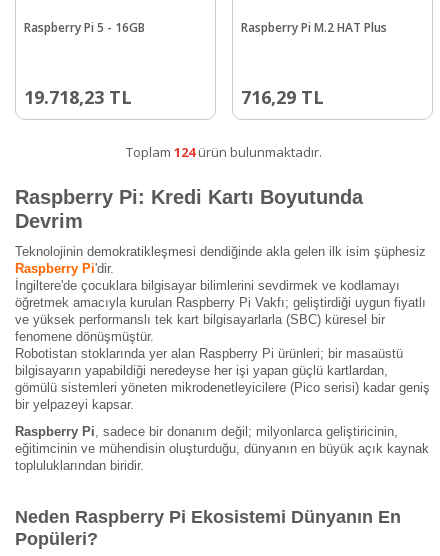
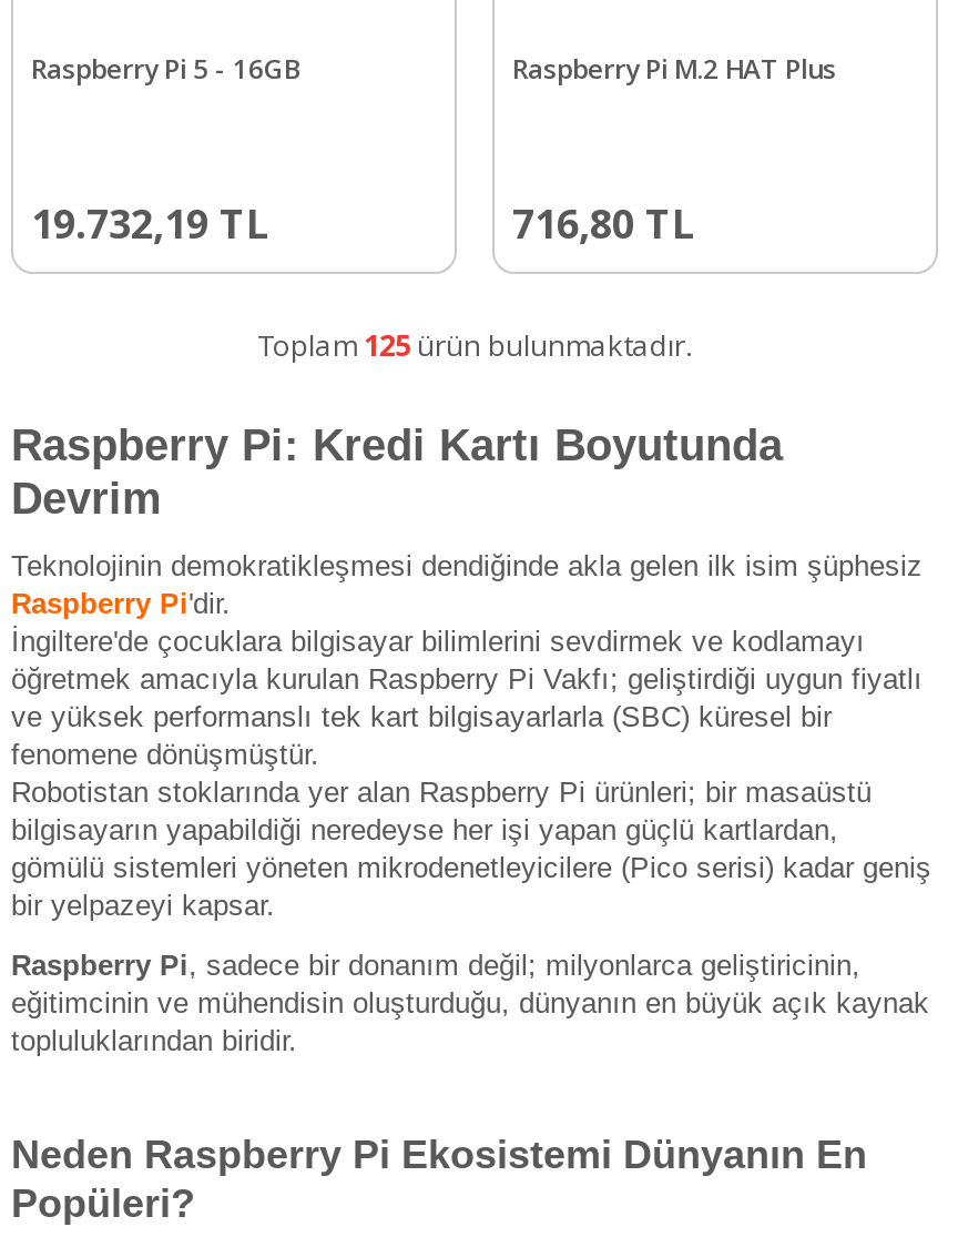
[24,85,132,109] 19.718,23 TL -> [31,196,271,249] 19.732,19 TL
[241,85,324,109] 716,29 TL -> [512,196,696,249] 716,80 TL
[126,143,322,161] Toplam 124 ürün bulunmaktadır. -> [257,324,692,364] Toplam 125 ürün bulunmaktadır.

